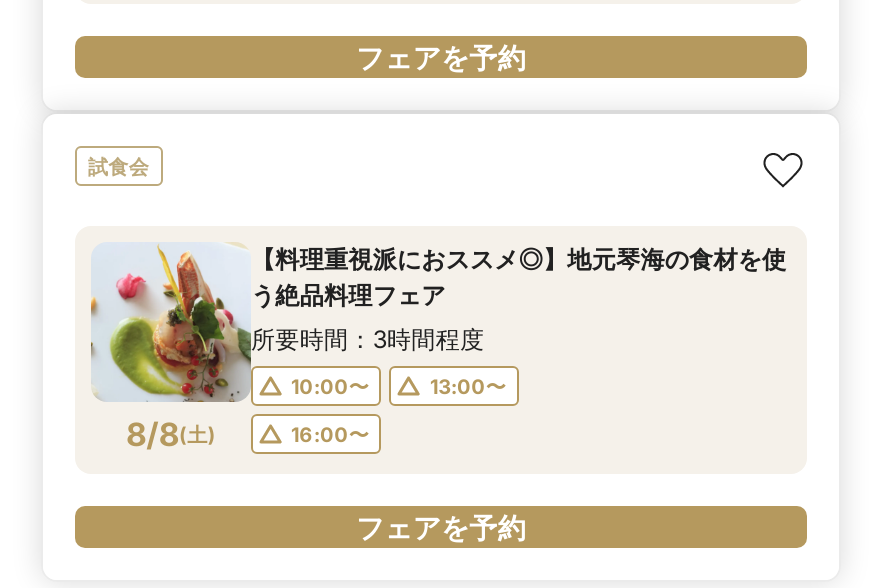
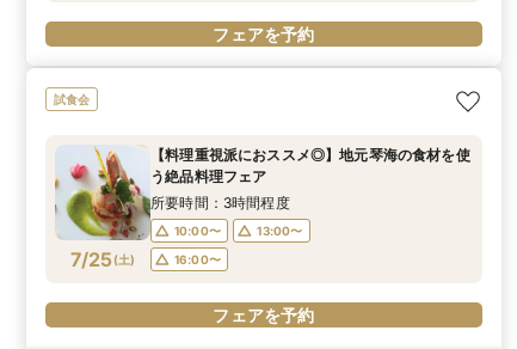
[126,414,216,454] 8/8(土) -> [70,248,135,272] 7/25(土)

